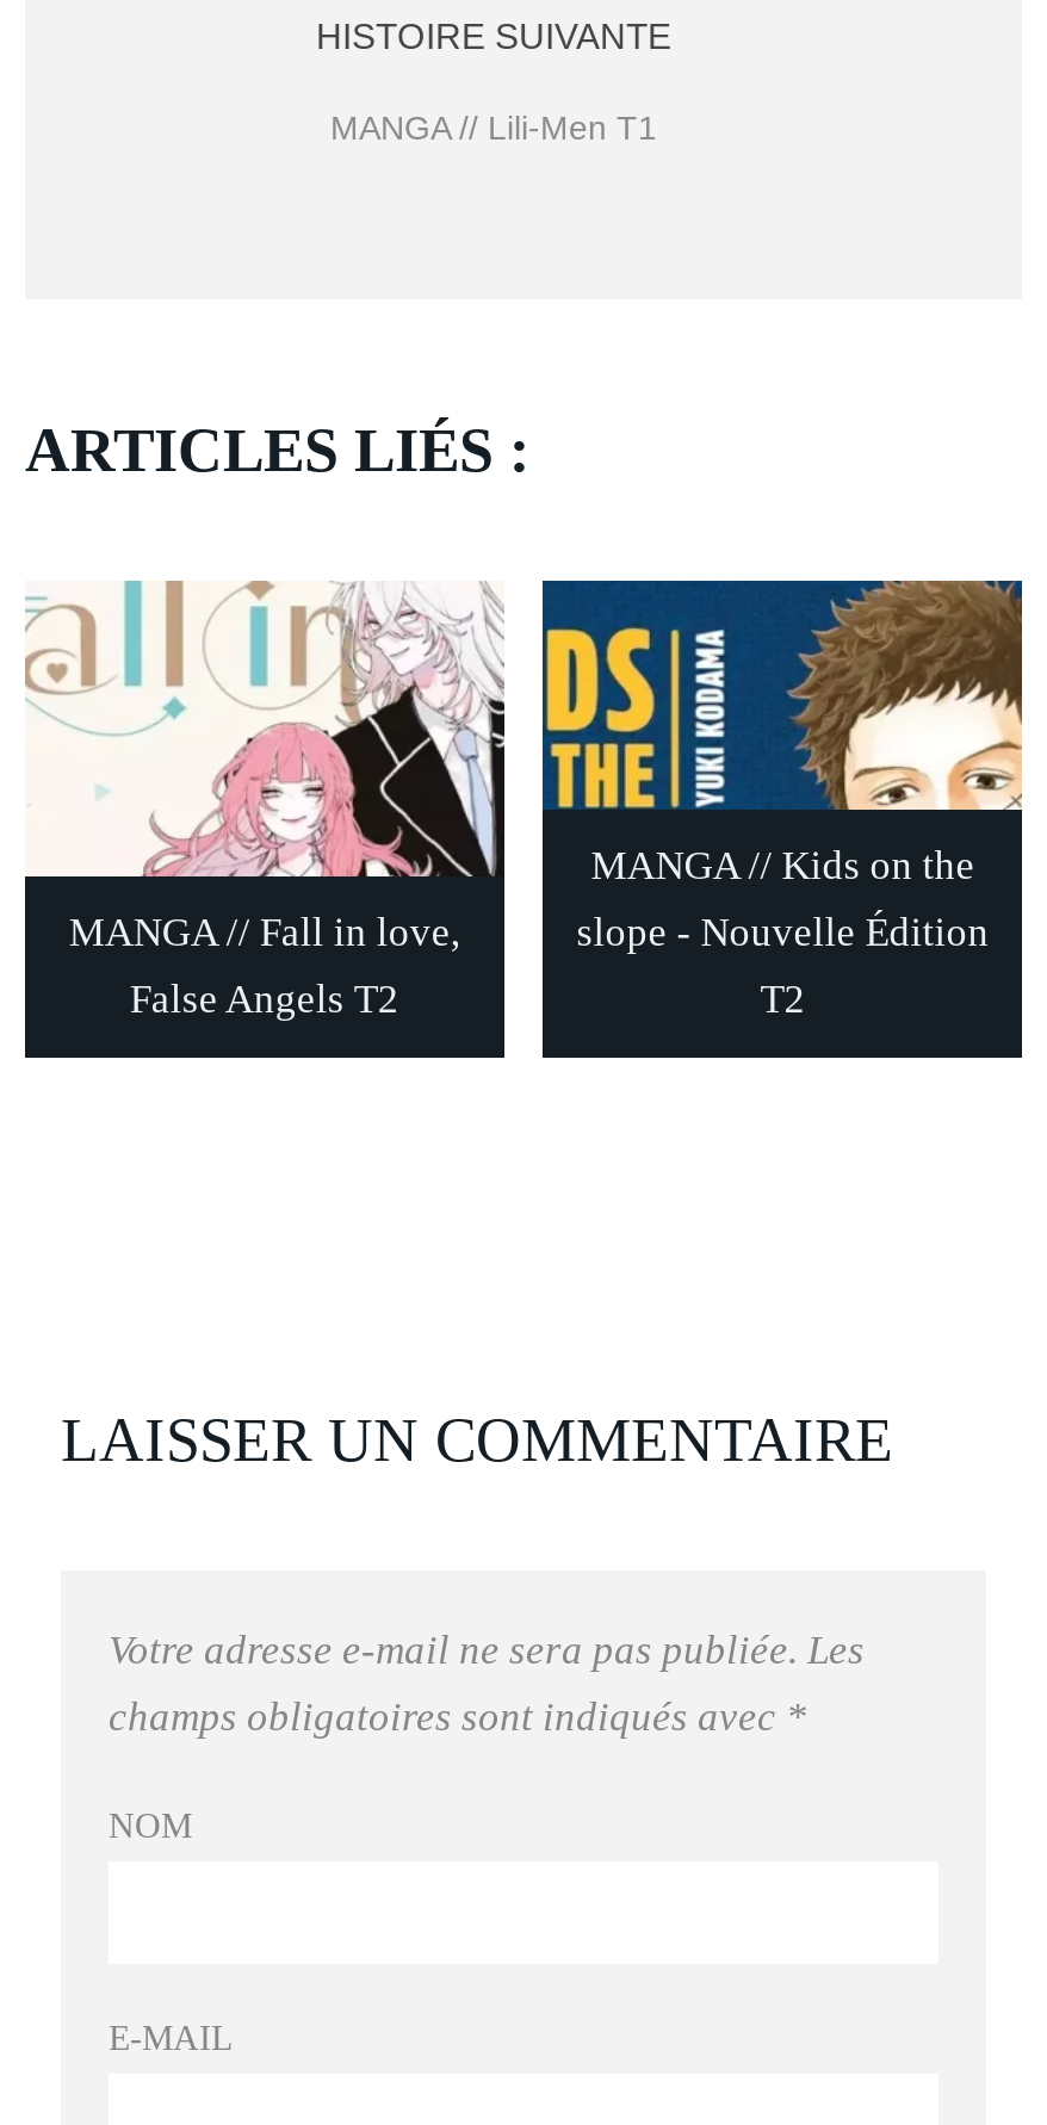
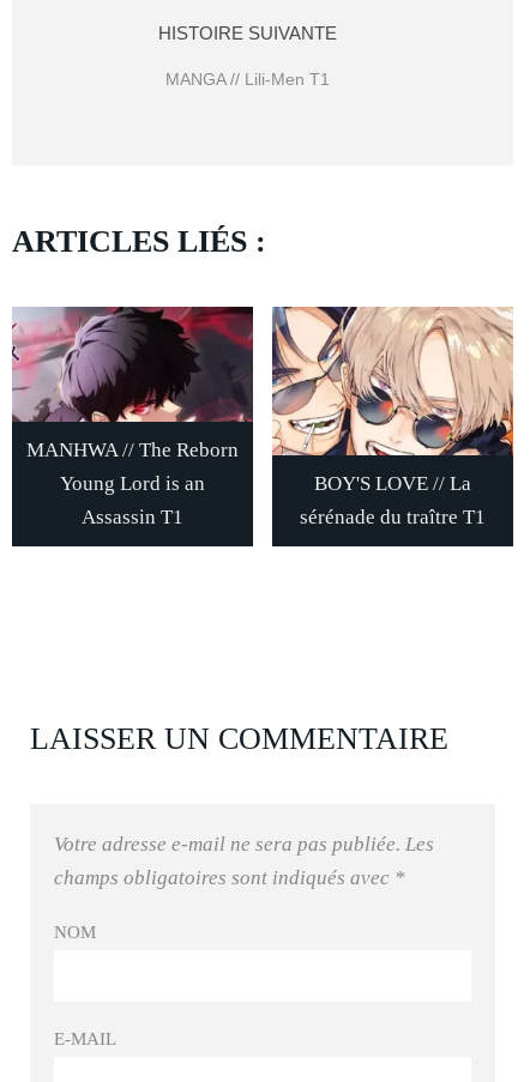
[25,581,504,956] [image] | MANGA // Fall in love, -> [11,306,254,462] [image] | MANHWA // The Reborn
[540,578,1024,956] [image] | slope - Nouvelle Édition -> [271,306,514,495] [image] | BOY'S LOVE // La
[591,844,975,889] MANGA // Kids on the -> [81,506,183,529] Assassin T1
[130,978,399,1023] False Angels T2 -> [60,473,205,495] Young Lord is an
[760,978,805,1023] T2 -> [300,506,486,529] sérénade du traître T1

